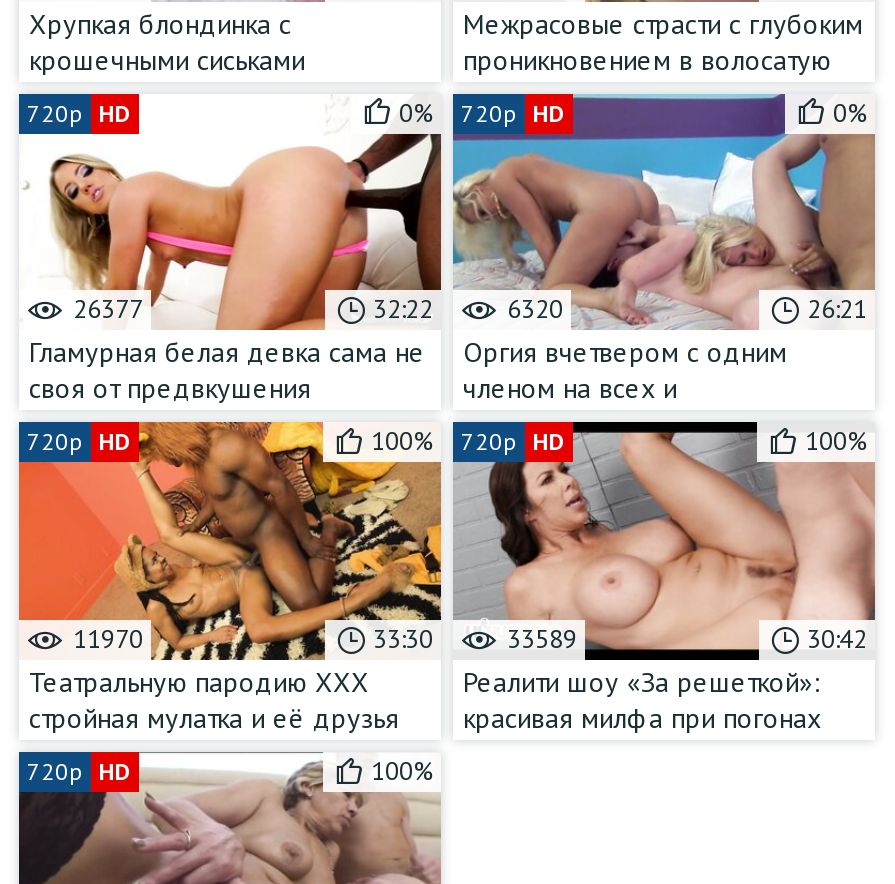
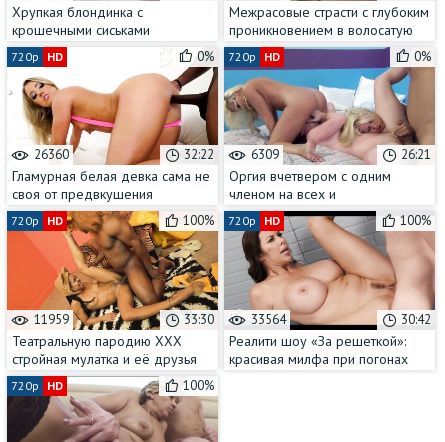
[67,293,143,327] 26377 -> [31,146,69,163] 26360
[373,293,563,327] 32:22 6320 -> [184,146,279,163] 32:22 6309
[67,622,143,656] 11970 -> [31,311,69,328] 11959
[373,622,577,656] 33:30 33589 -> [184,311,286,328] 33:30 33564

